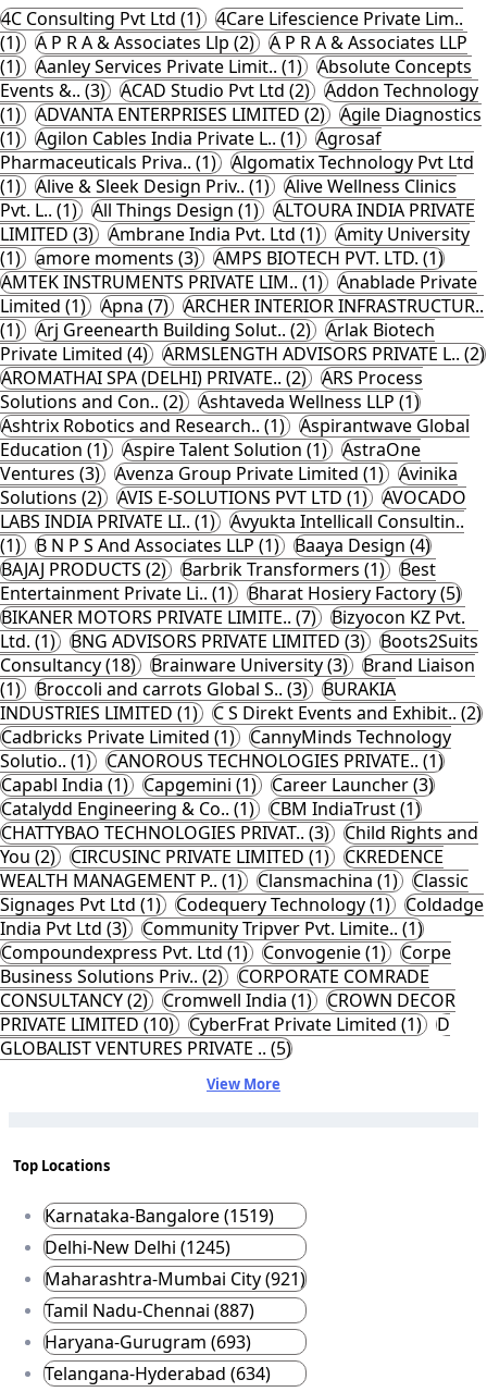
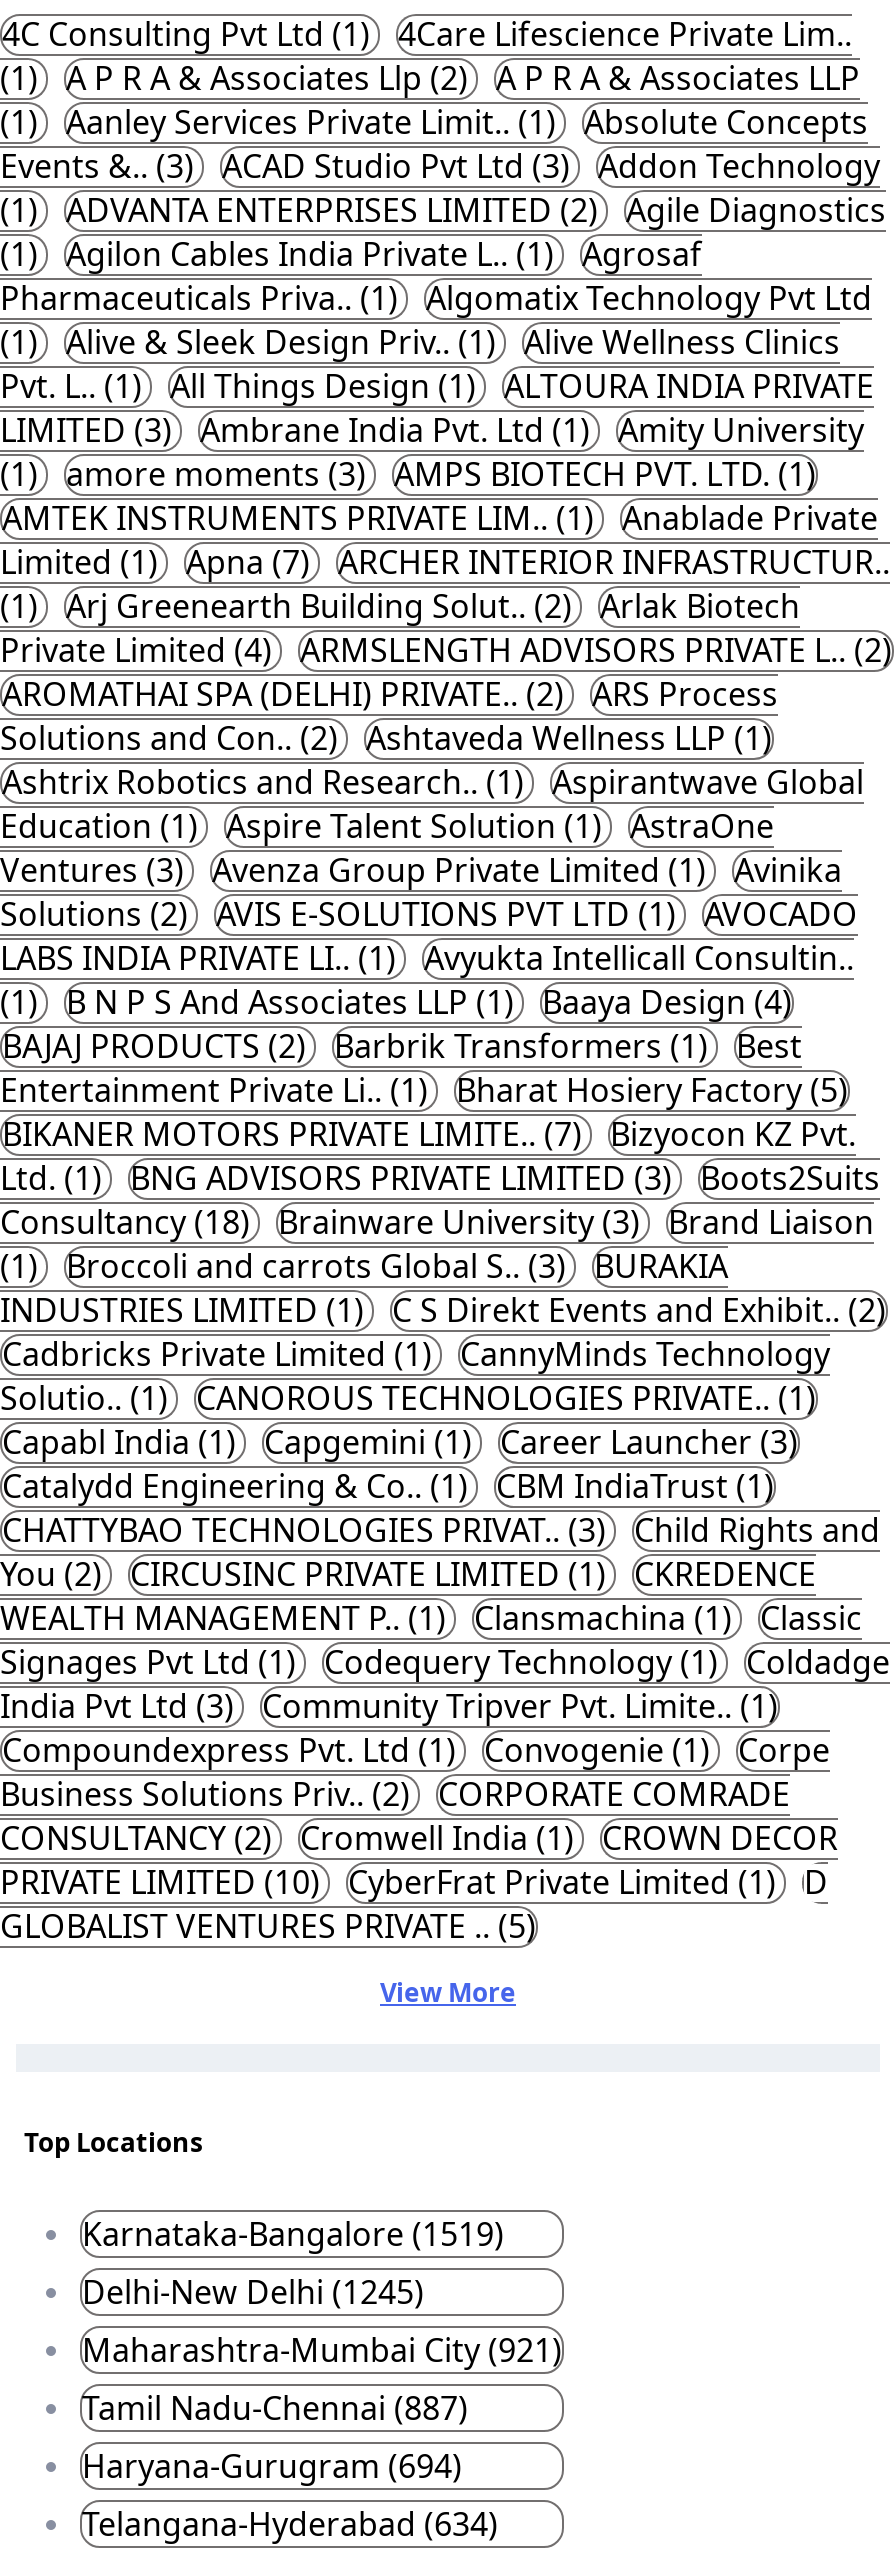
[0,78,478,102] Events &.. (3) ACAD Studio Pvt Ltd (2) Addon Technology -> [0,143,880,187] Events &.. (3) ACAD Studio Pvt Ltd (3) Addon Technology
[45,1330,251,1354] Haryana-Gurugram (693) -> [82,2444,462,2488] Haryana-Gurugram (694)

